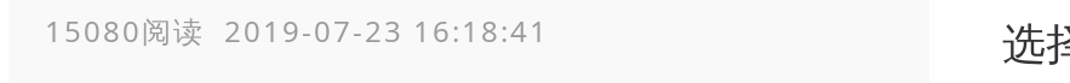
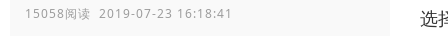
[45,11,549,52] 15080阅读 2019-07-23 16:18:41 -> [25,5,233,22] 15058阅读 2019-07-23 16:18:41

